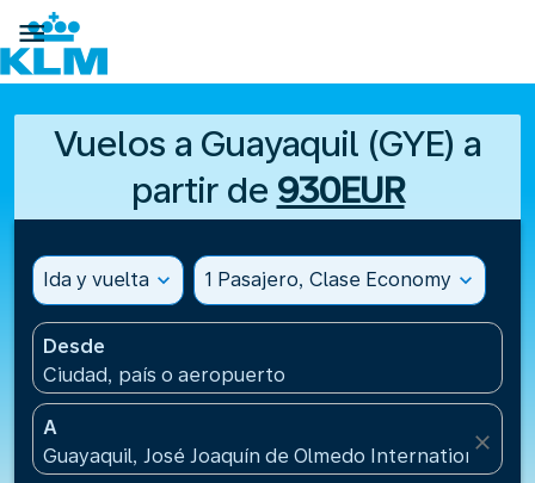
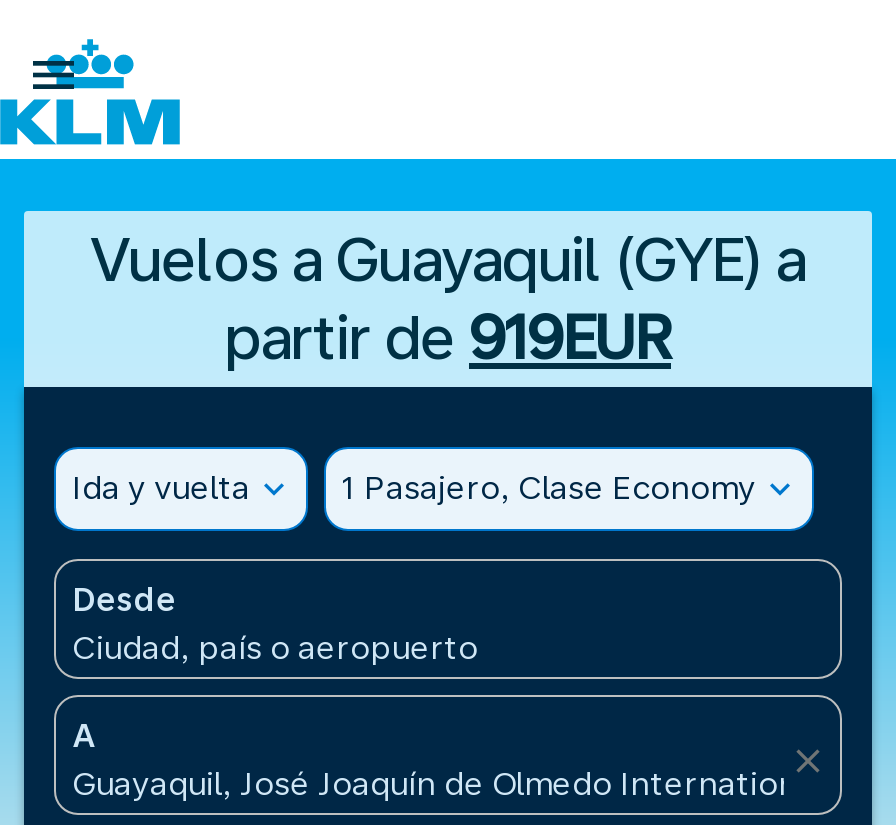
[131,168,404,211] partir de 930EUR -> [225,301,671,373] partir de 919EUR

